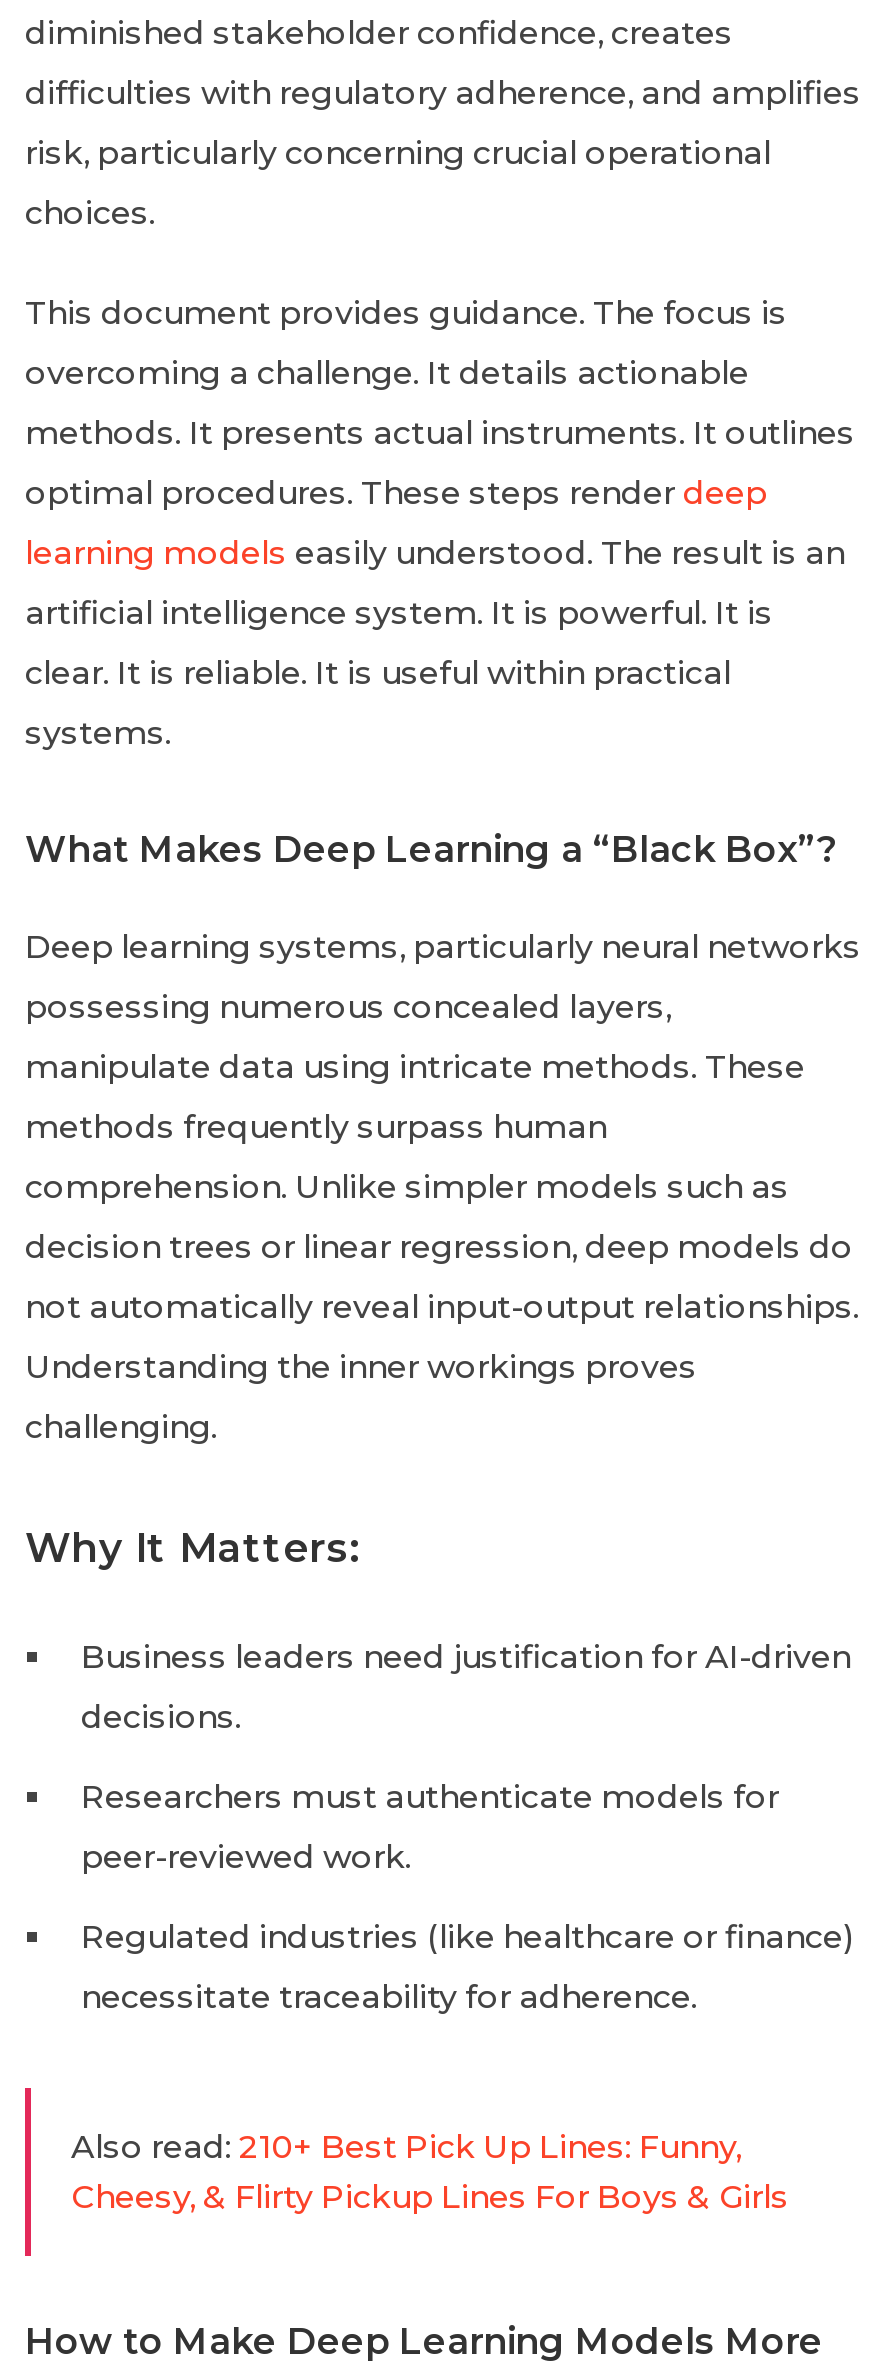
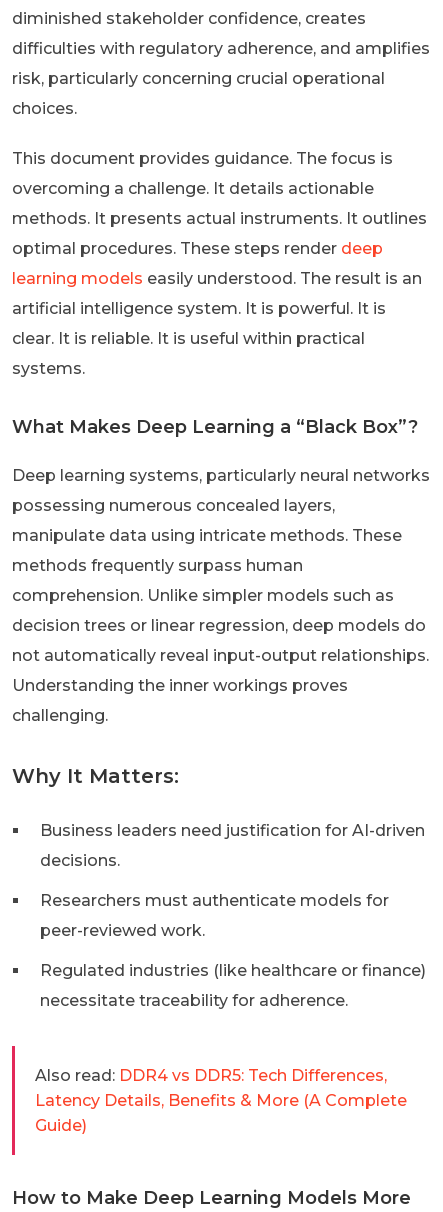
[71,2128,789,2216] Also read: 210+ Best Pick Up Lines: Funny, | Cheesy, & Flirty Pickup Lines For Boys & Girls -> [35,1066,407,1135] Also read: DDR4 vs DDR5: Tech Differences, | Latency Details, Benefits & More (A Complete | Guide)

